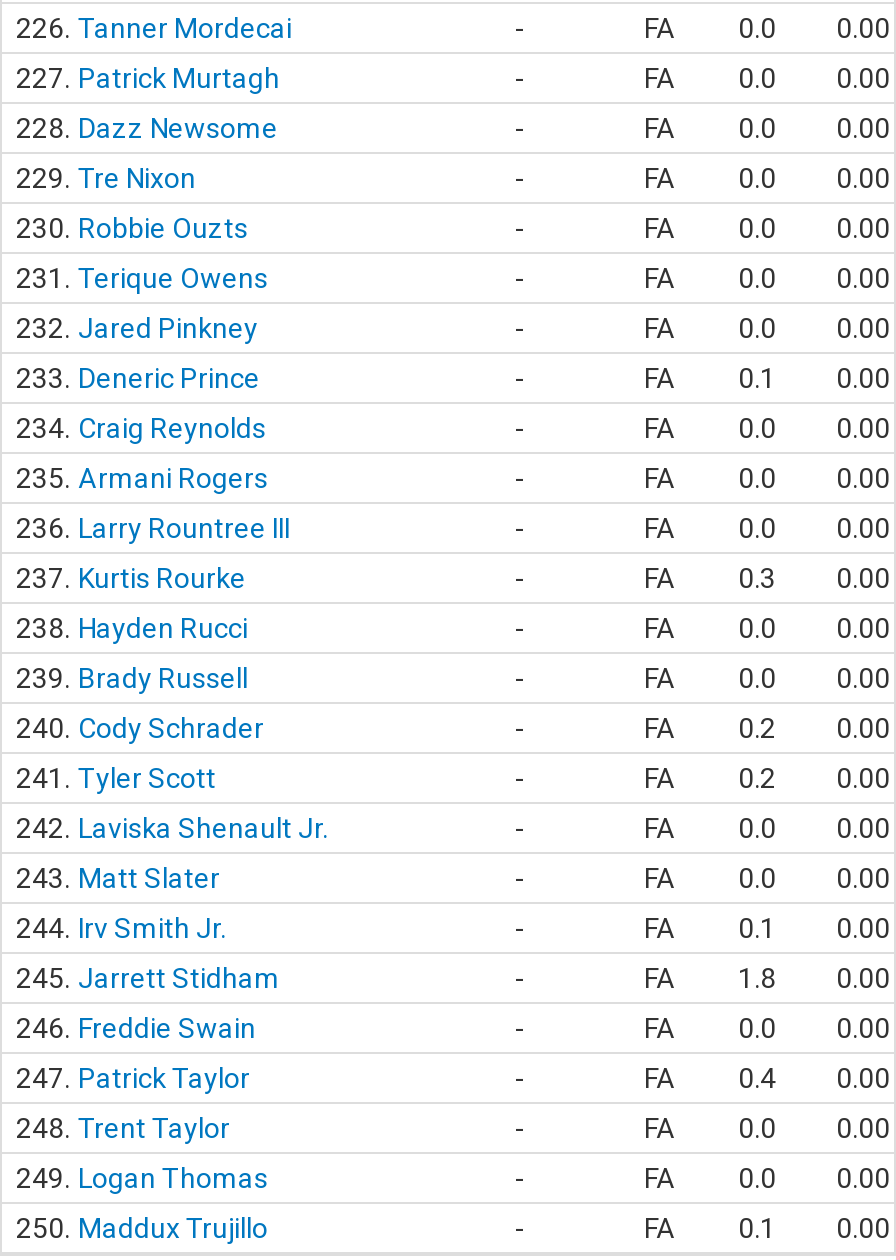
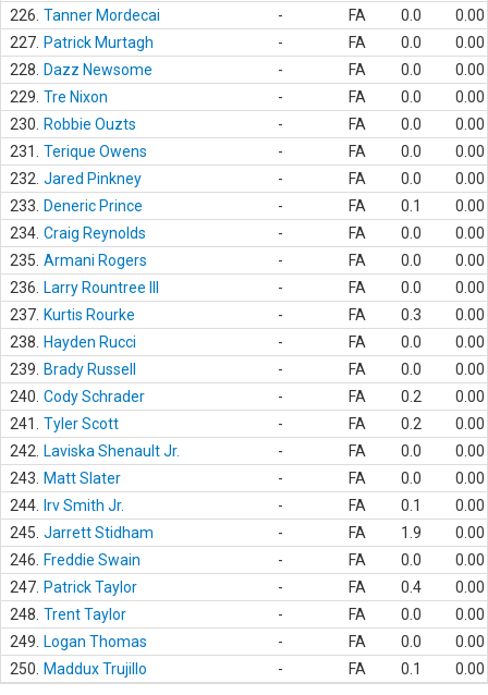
[644,962,890,994] FA 1.8 0.00 -> [349,524,485,541] FA 1.9 0.00

